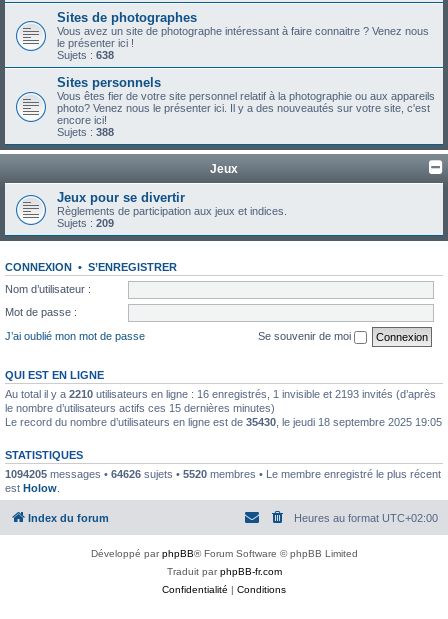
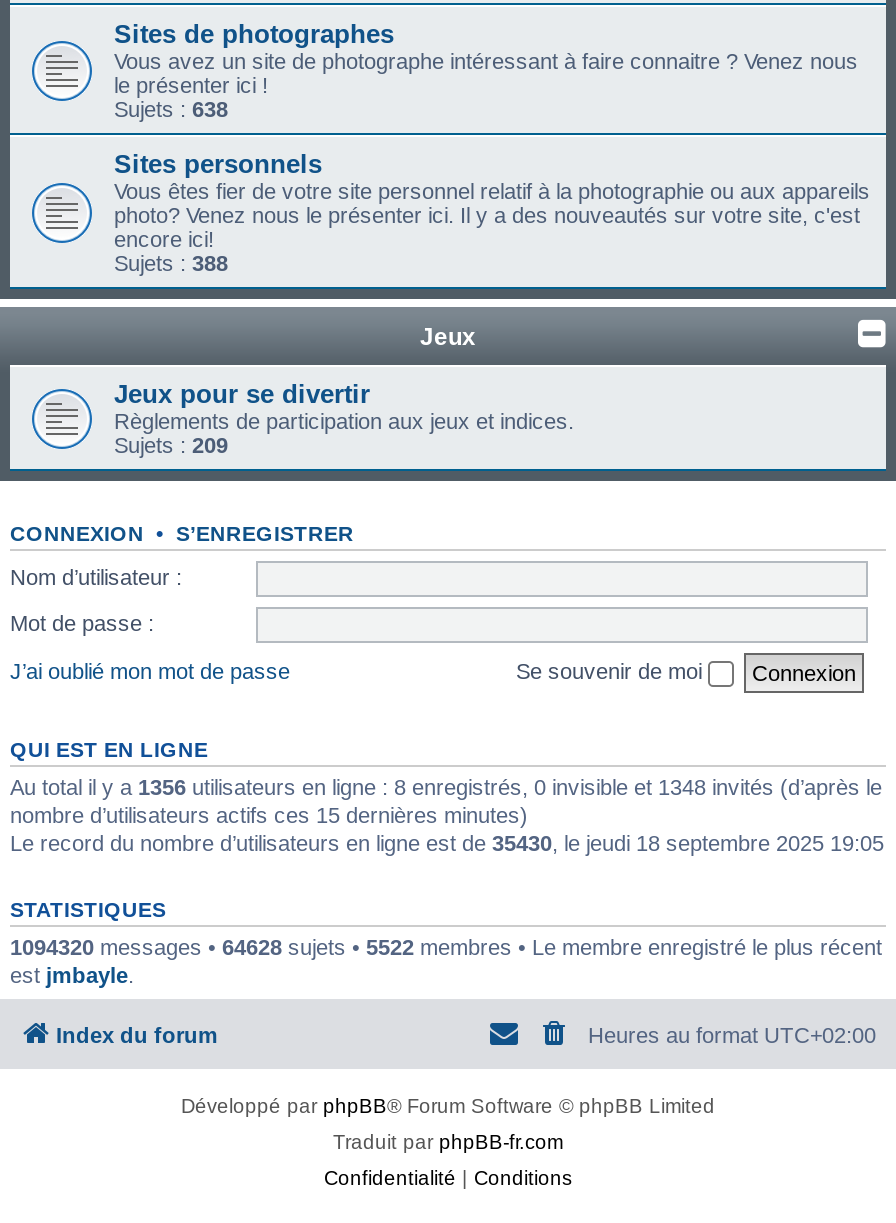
[5,387,436,413] Au total il y a 2210 utilisateurs en ligne : 16 enregistrés, 1 invisible et 2193 invités (d’après | le nombre d’utilisateurs actifs ces 15 dernières minutes) -> [10,774,882,826] Au total il y a 1356 utilisateurs en ligne : 8 enregistrés, 0 invisible et 1348 invités (d’après le | nombre d’utilisateurs actifs ces 15 dernières minutes)
[5,467,441,479] 1094205 messages • 64626 sujets • 5520 membres • Le membre enregistré le plus récent -> [10,934,882,958] 1094320 messages • 64628 sujets • 5522 membres • Le membre enregistré le plus récent
[5,481,60,493] est Holow. -> [10,962,134,986] est jmbayle.

